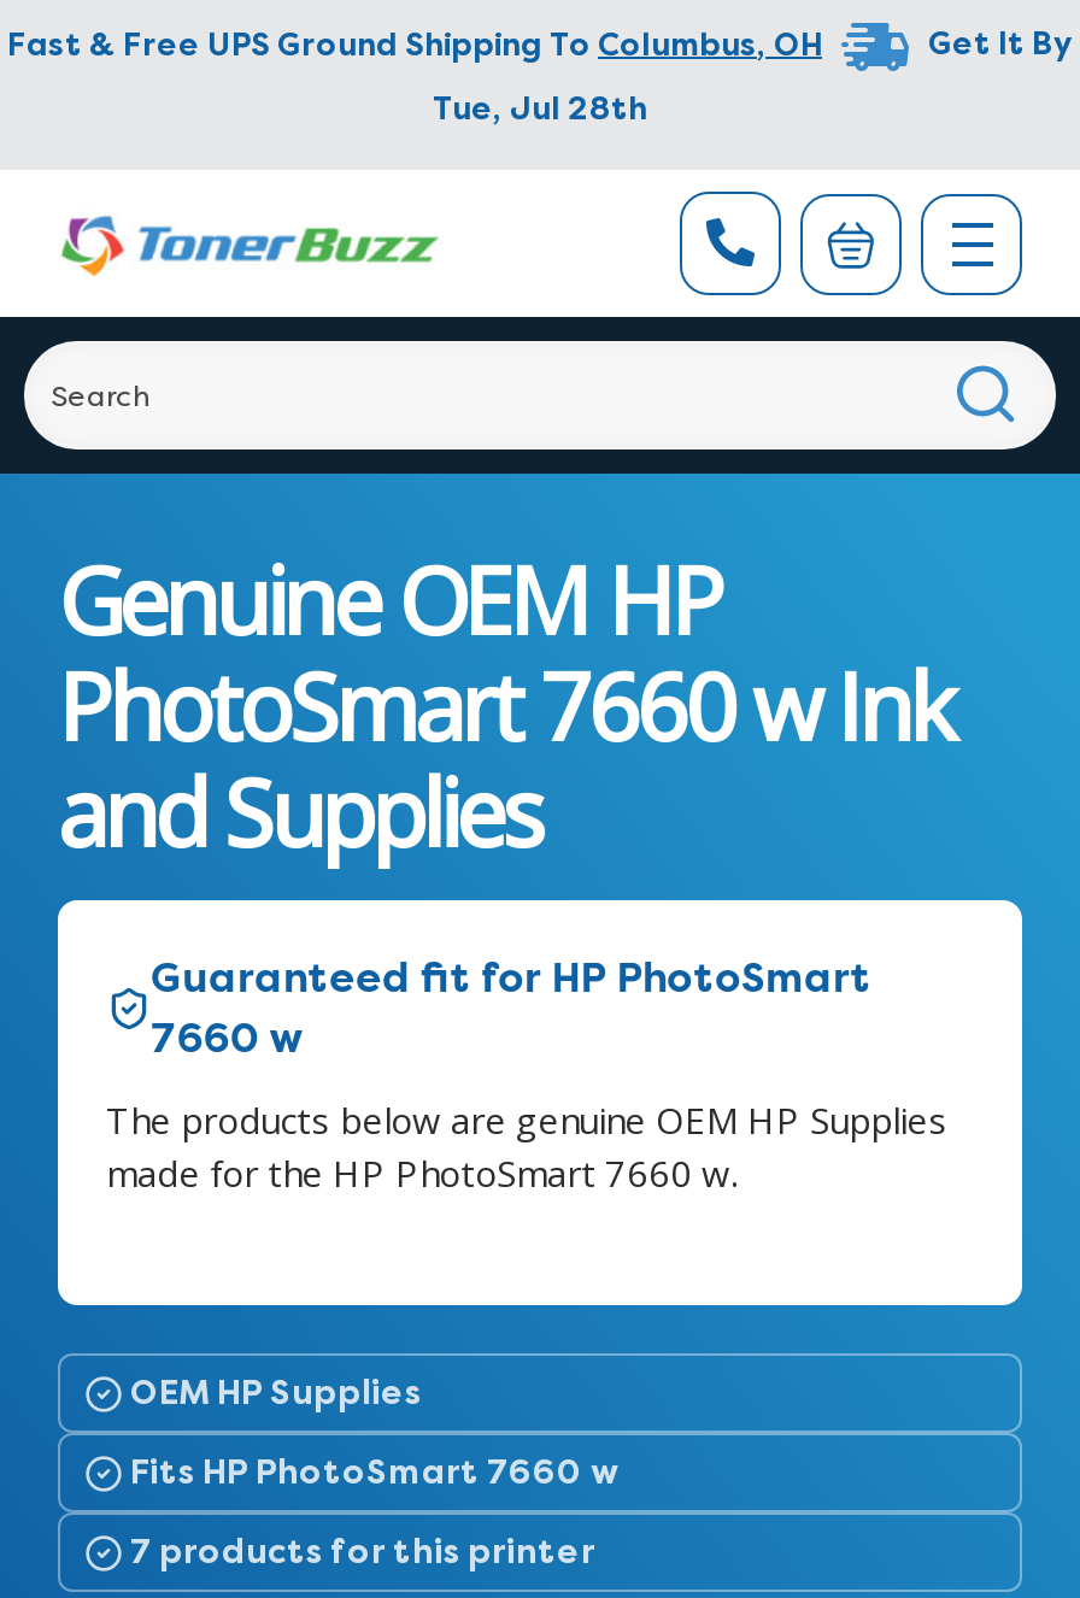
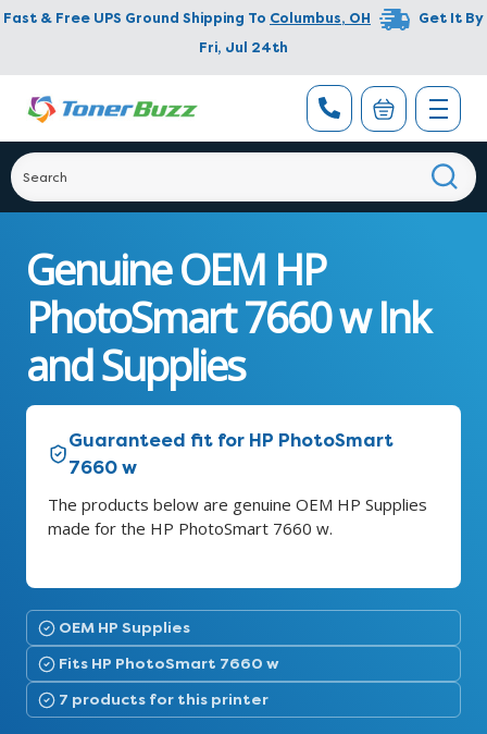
[433,88,647,129] Tue, Jul 28th -> [199,38,288,57] Fri, Jul 24th

